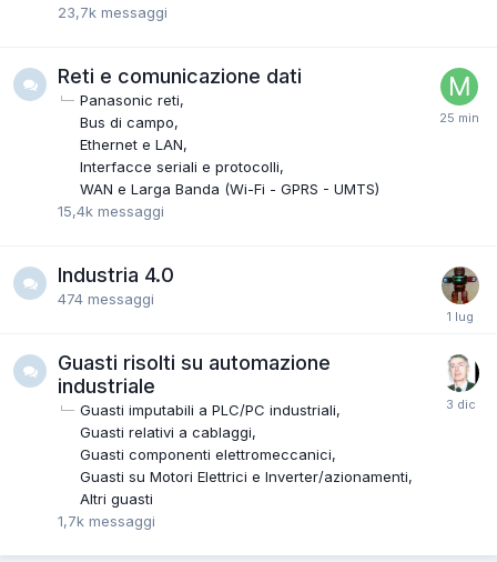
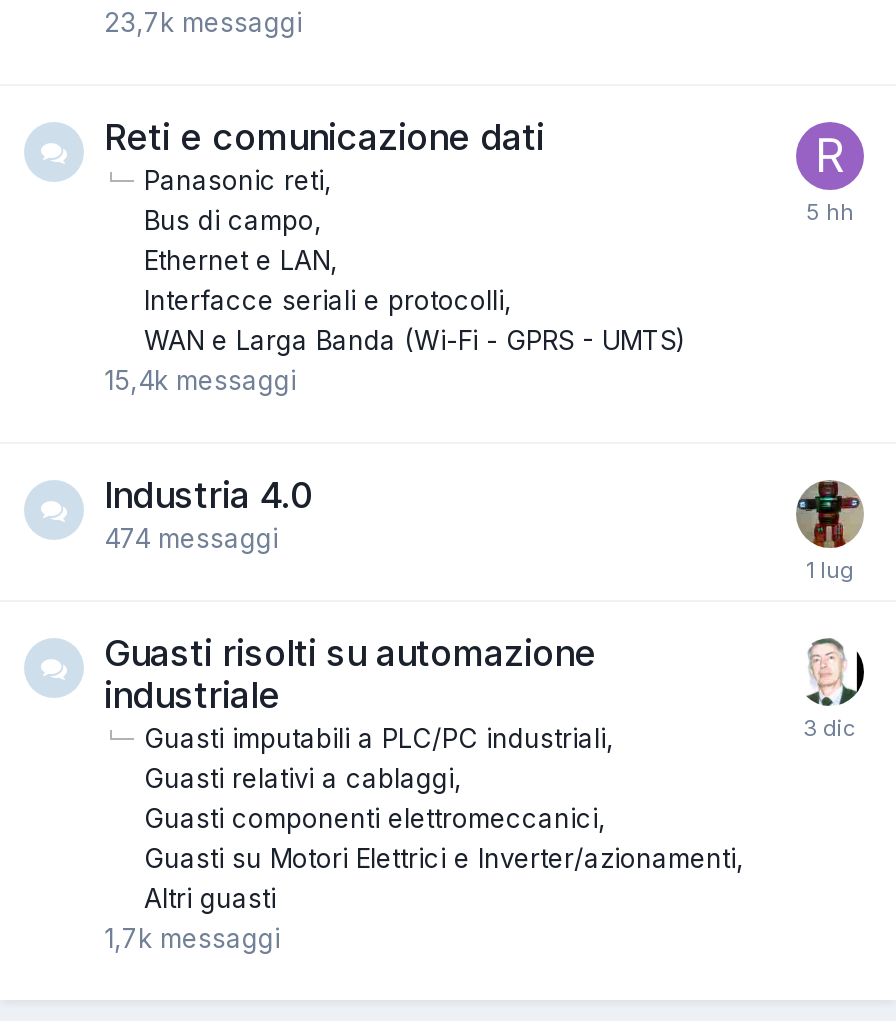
[439,67,479,123] [image] -> [794,120,866,220] [image]

